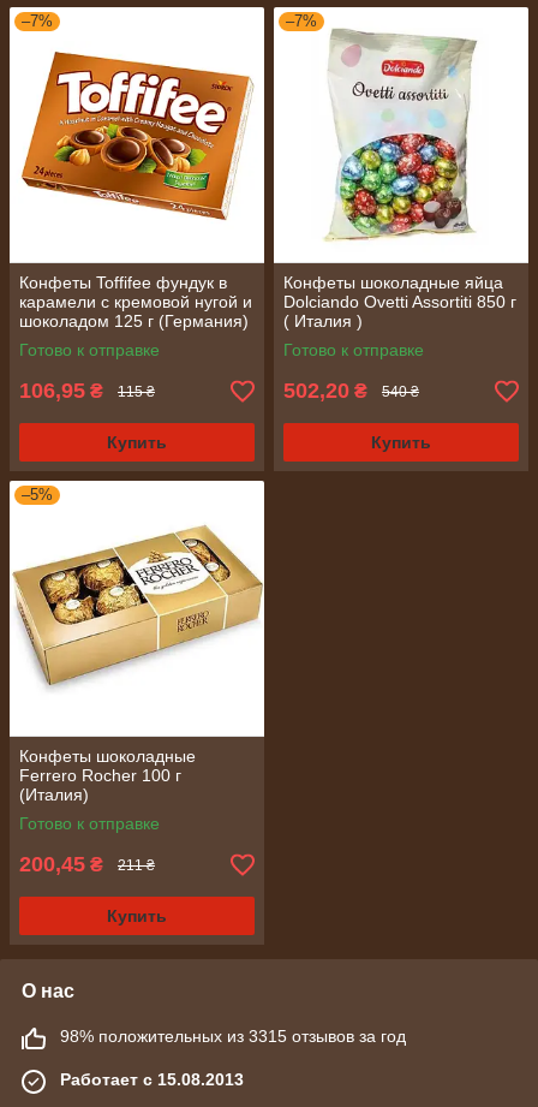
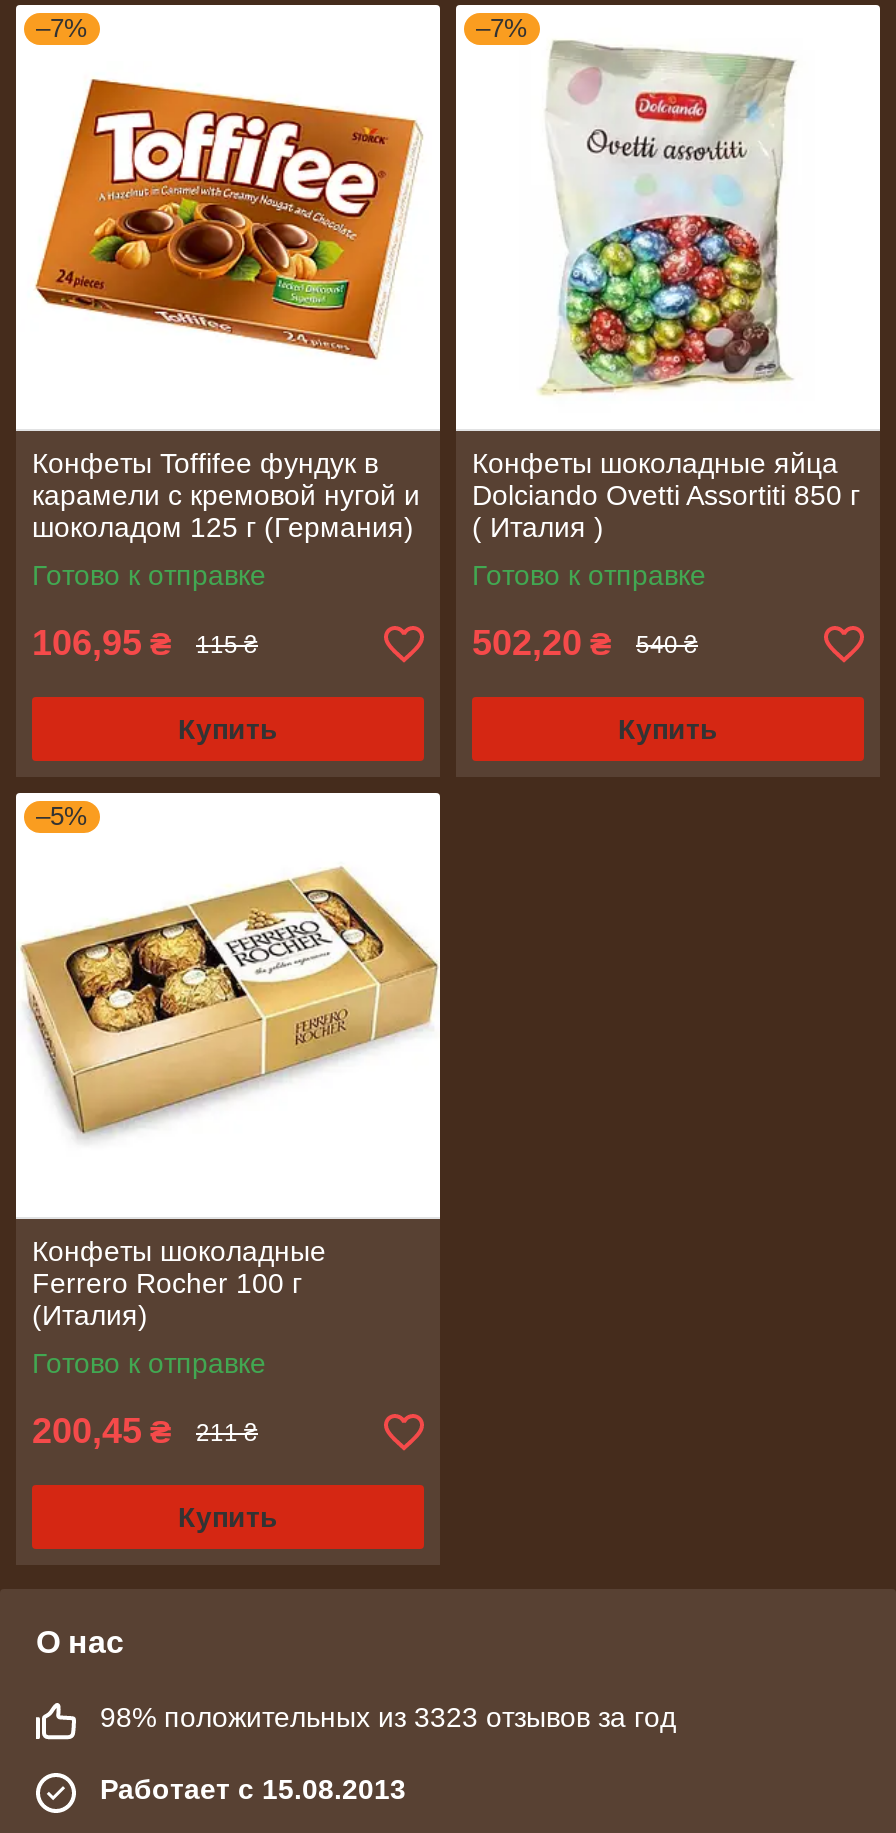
[60,1027,406,1046] 98% положительных из 3315 отзывов за год -> [100,1702,676,1734] 98% положительных из 3323 отзывов за год

